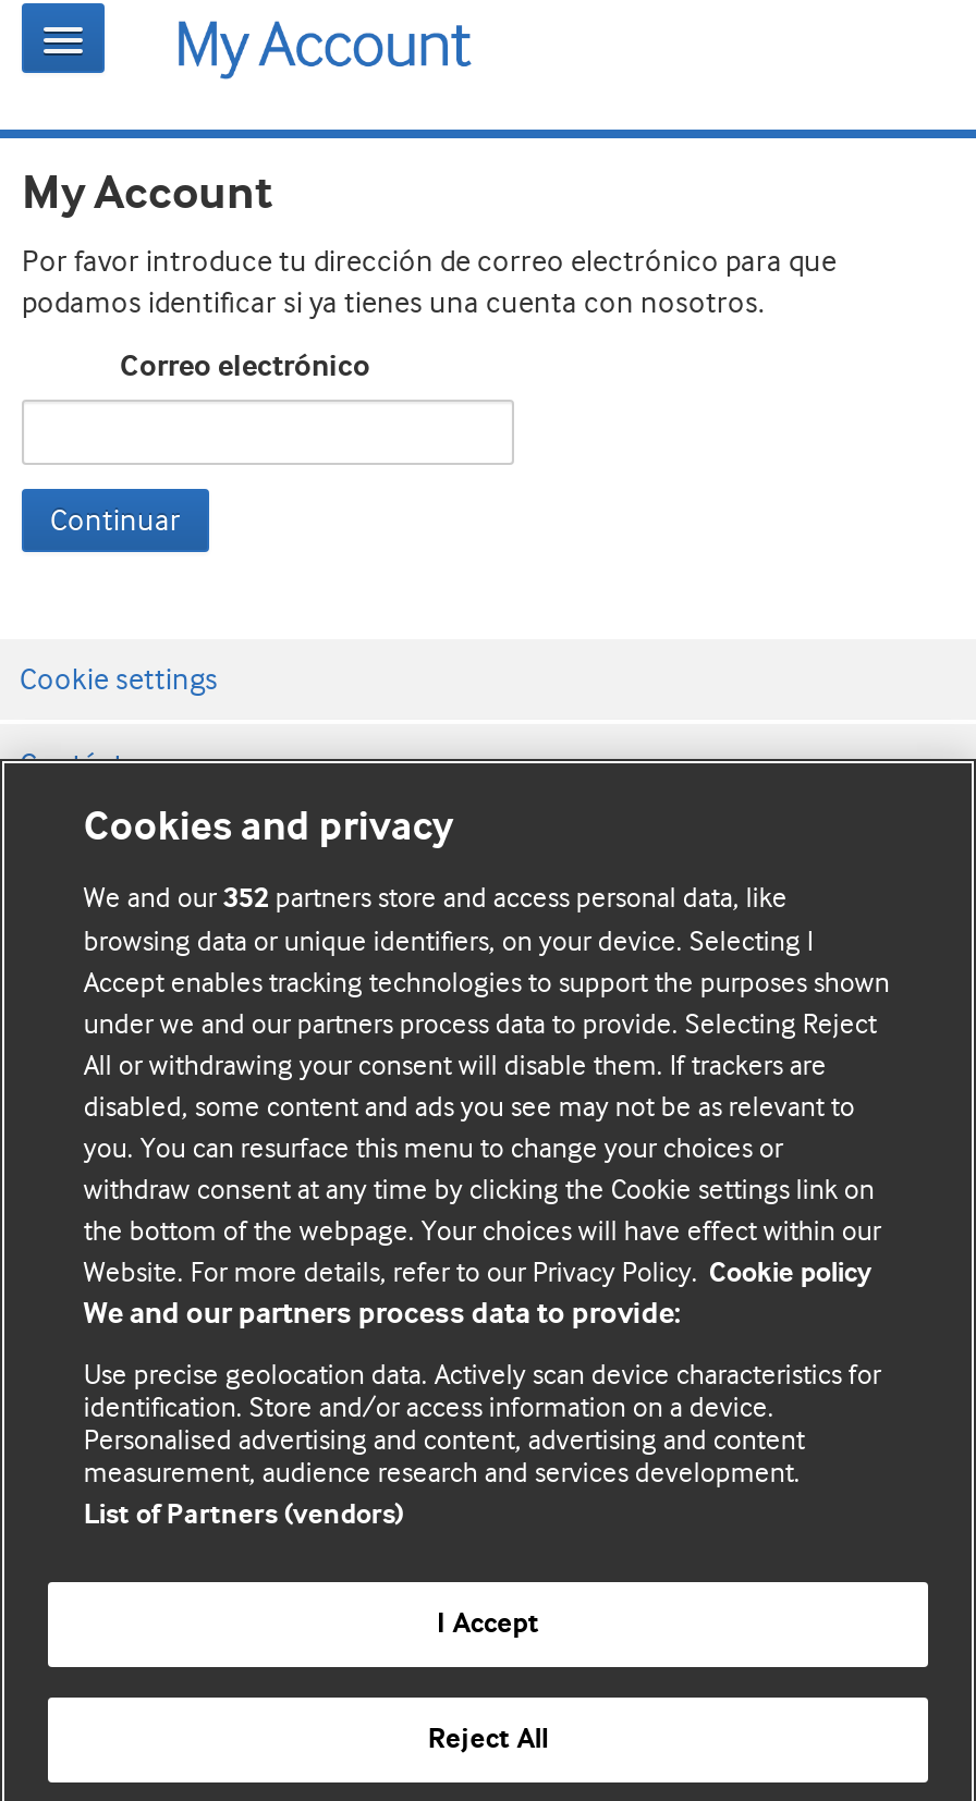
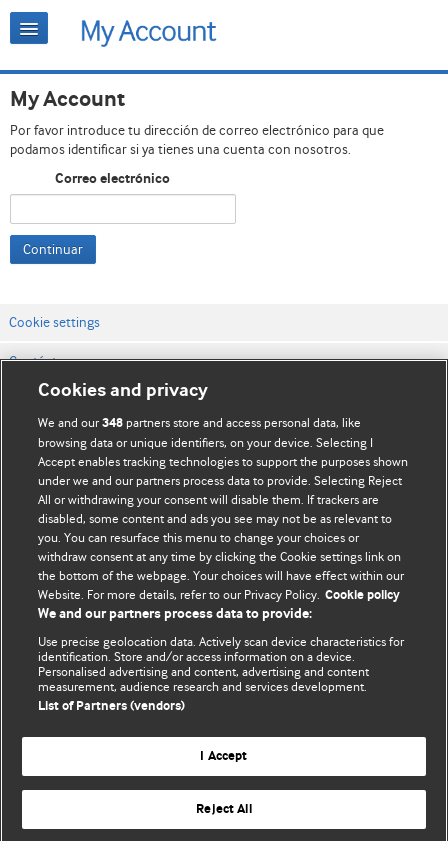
[84,881,787,916] We and our 352 partners store and access personal data, like -> [38,415,361,431] We and our 348 partners store and access personal data, like

